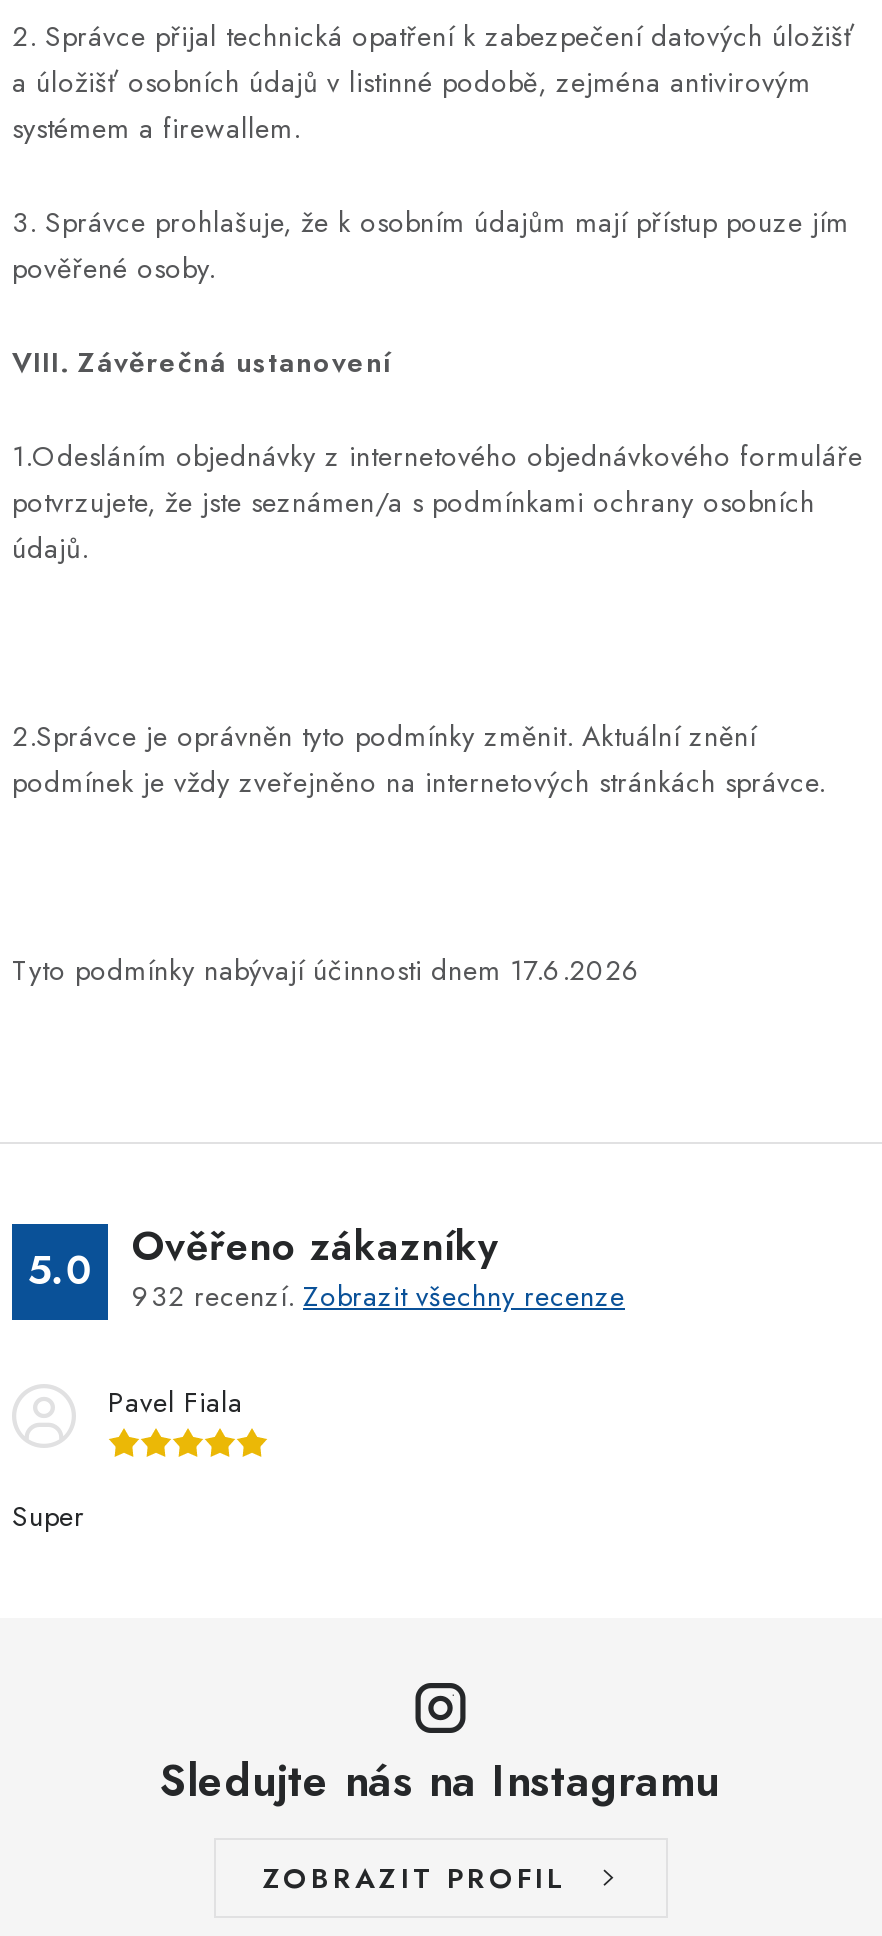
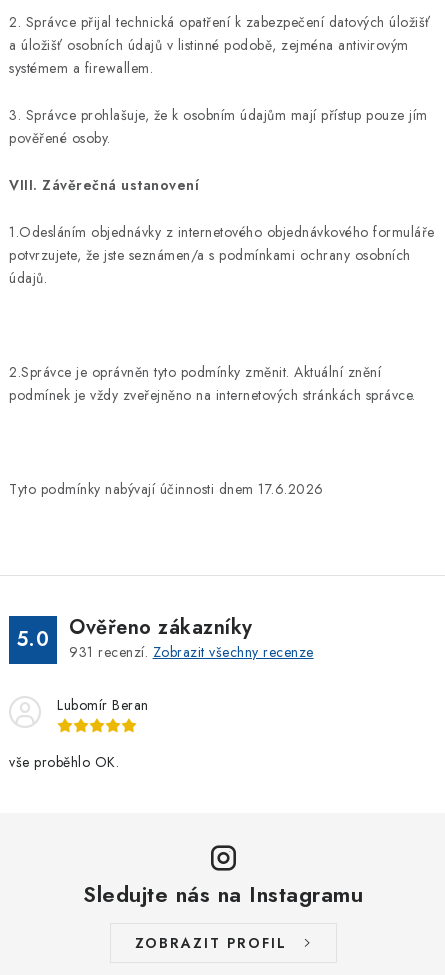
[132,1276,625,1316] 932 recenzí. Zobrazit všechny recenze -> [69,642,313,662] 931 recenzí. Zobrazit všechny recenze
[108,1382,243,1422] Pavel Fiala -> [57,695,148,715] Lubomír Beran
[12,1496,85,1536] Super -> [9,752,119,772] vše proběhlo OK.

